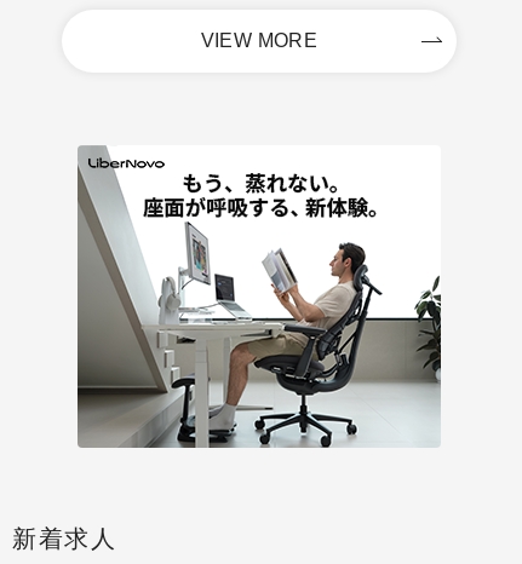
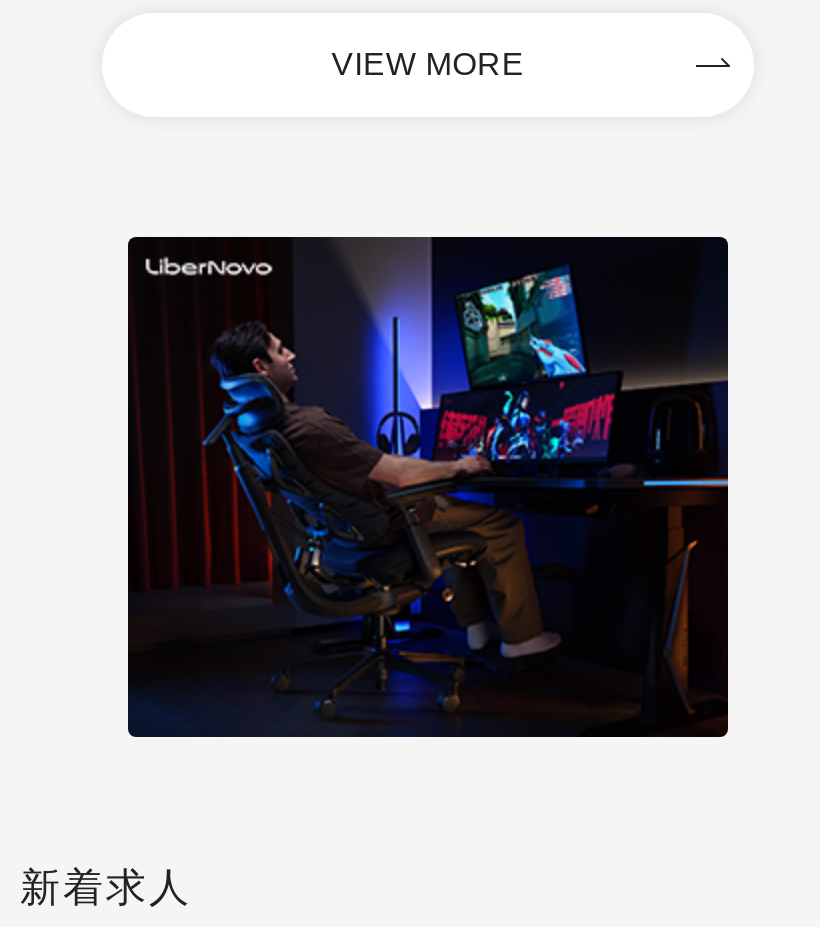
[76,145,442,449] [image] -> [126,234,730,740] [image]

